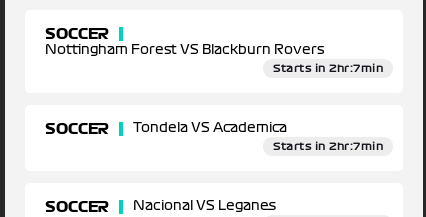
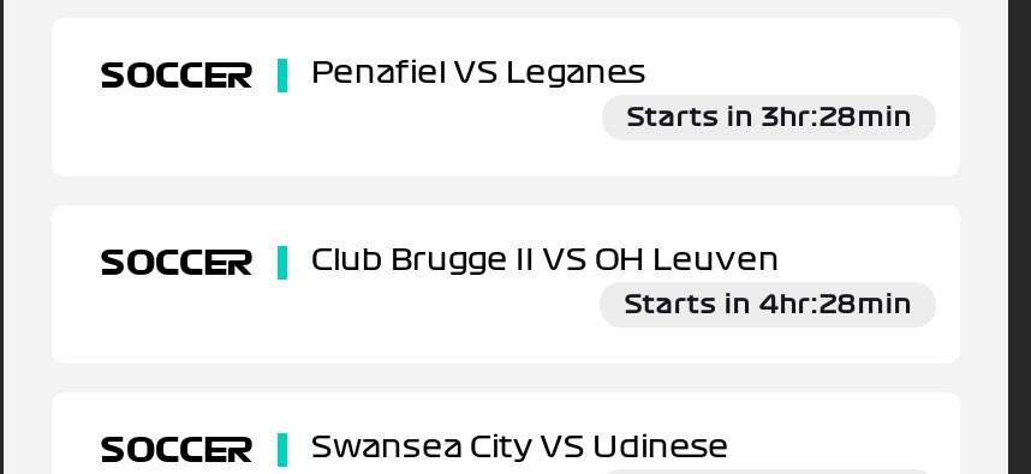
[45,44,325,56] Nottingham Forest VS Blackburn Rovers -> [311,59,645,88] Penafiel VS Leganes
[273,63,383,74] Starts in 2hr:7min -> [627,104,912,131] Starts in 3hr:28min
[133,122,287,134] Tondela VS Academica -> [311,246,780,275] Club Brugge II VS OH Leuven
[273,141,383,152] Starts in 2hr:7min -> [624,292,912,318] Starts in 4hr:28min
[133,200,276,212] Nacional VS Leganes -> [311,433,729,462] Swansea City VS Udinese

